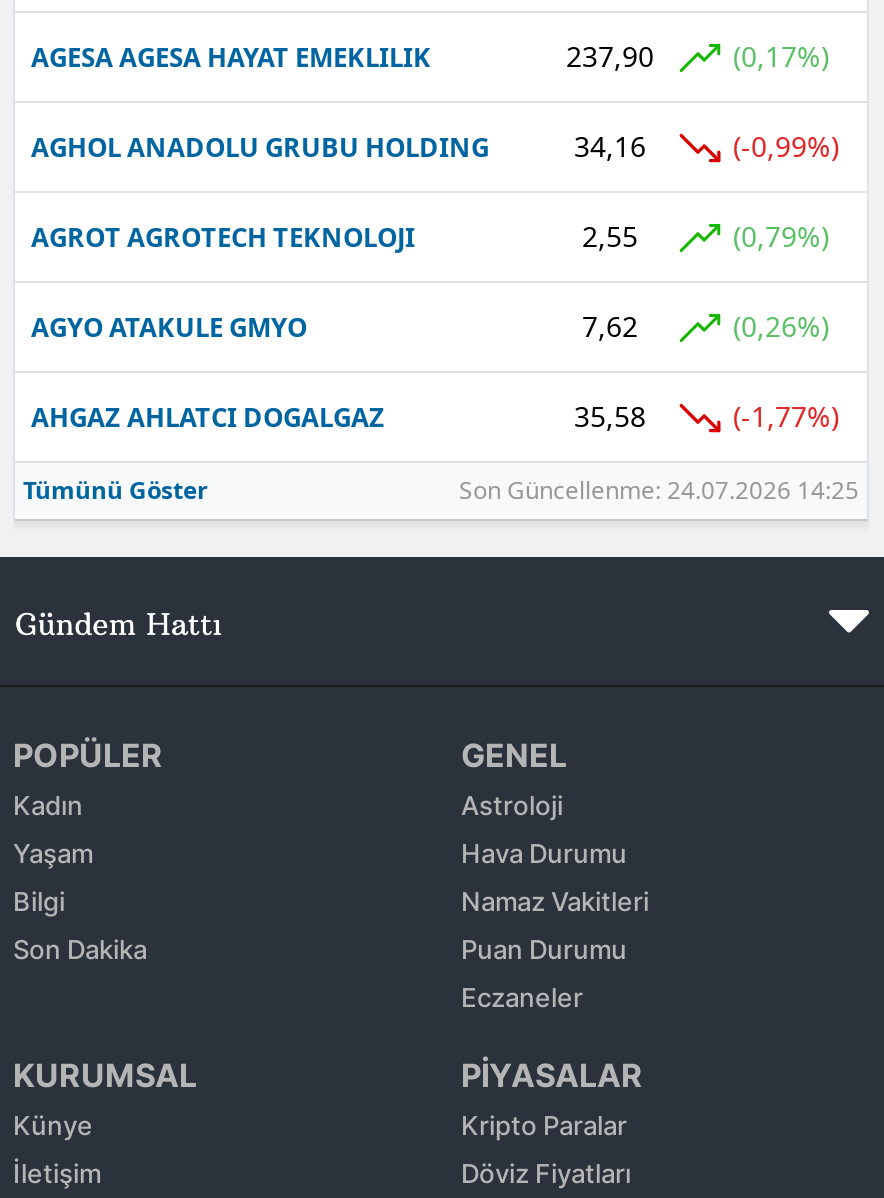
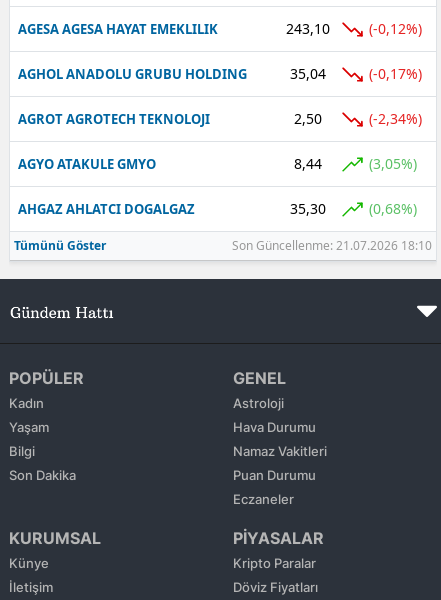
[566,36,654,74] 237,90 -> [285,19,329,38] 243,10
[733,37,829,75] (0,17%) -> [369,19,422,38] (-0,12%)
[574,126,646,164] 34,16 -> [289,64,325,83] 35,04
[733,127,839,165] (-0,99%) -> [369,64,422,83] (-0,17%)
[582,216,638,254] 2,55 -> [293,109,321,128] 2,50
[733,217,829,255] (0,79%) -> [369,109,422,128] (-2,34%)
[582,306,638,344] 7,62 -> [293,154,321,173] 8,44
[733,307,829,345] (0,26%) -> [369,154,417,173] (3,05%)
[574,396,646,434] 35,58 -> [289,199,325,218] 35,30
[733,397,839,435] (-1,77%) -> [369,199,417,218] (0,68%)
[459,472,859,506] Son Güncellenme: 24.07.2026 14:25 -> [232,237,432,254] Son Güncellenme: 21.07.2026 18:10

